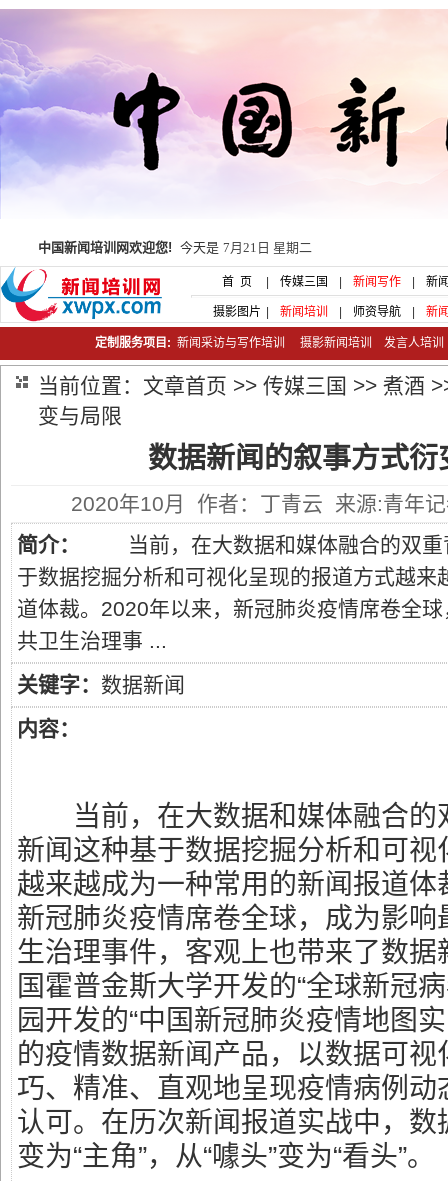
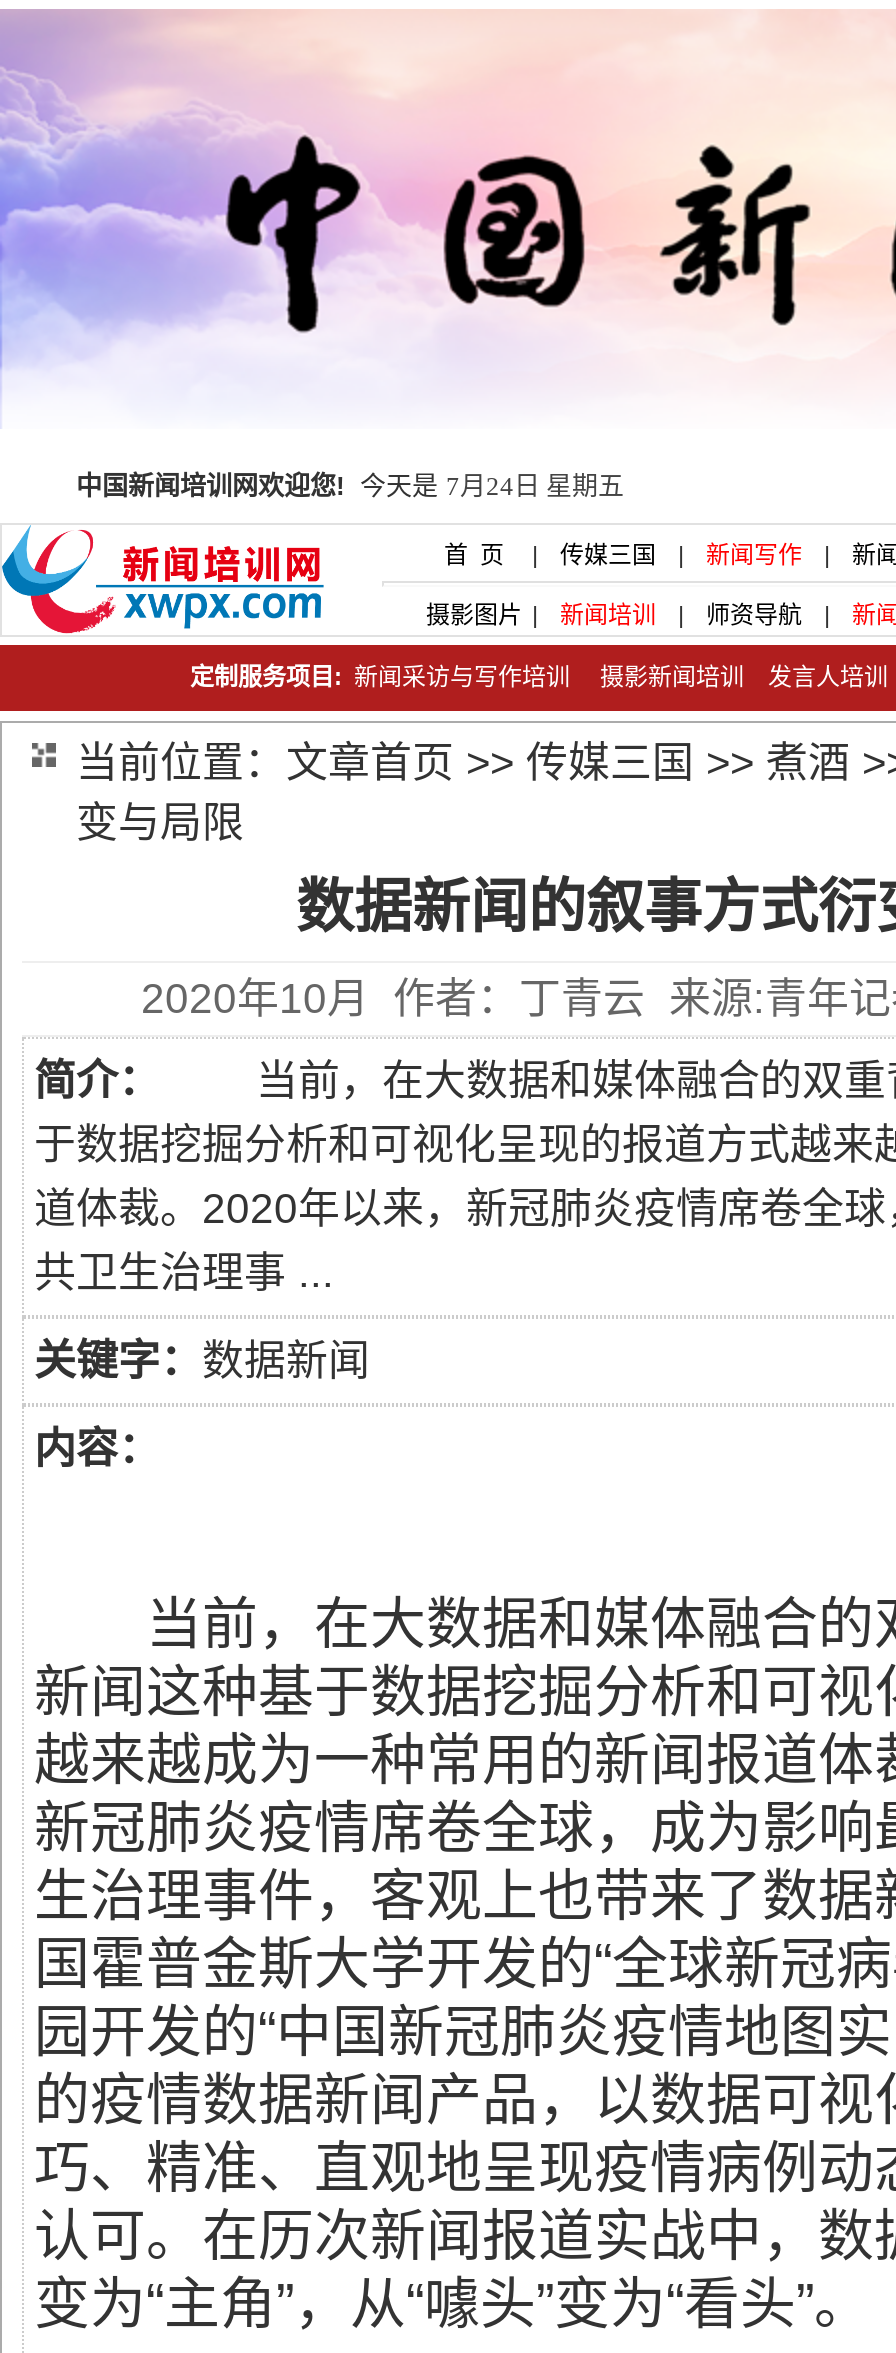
[38,240,312,255] 中国新闻培训网欢迎您!今天是7月21日 星期二 -> [76,471,624,501] 中国新闻培训网欢迎您!今天是7月24日 星期五

